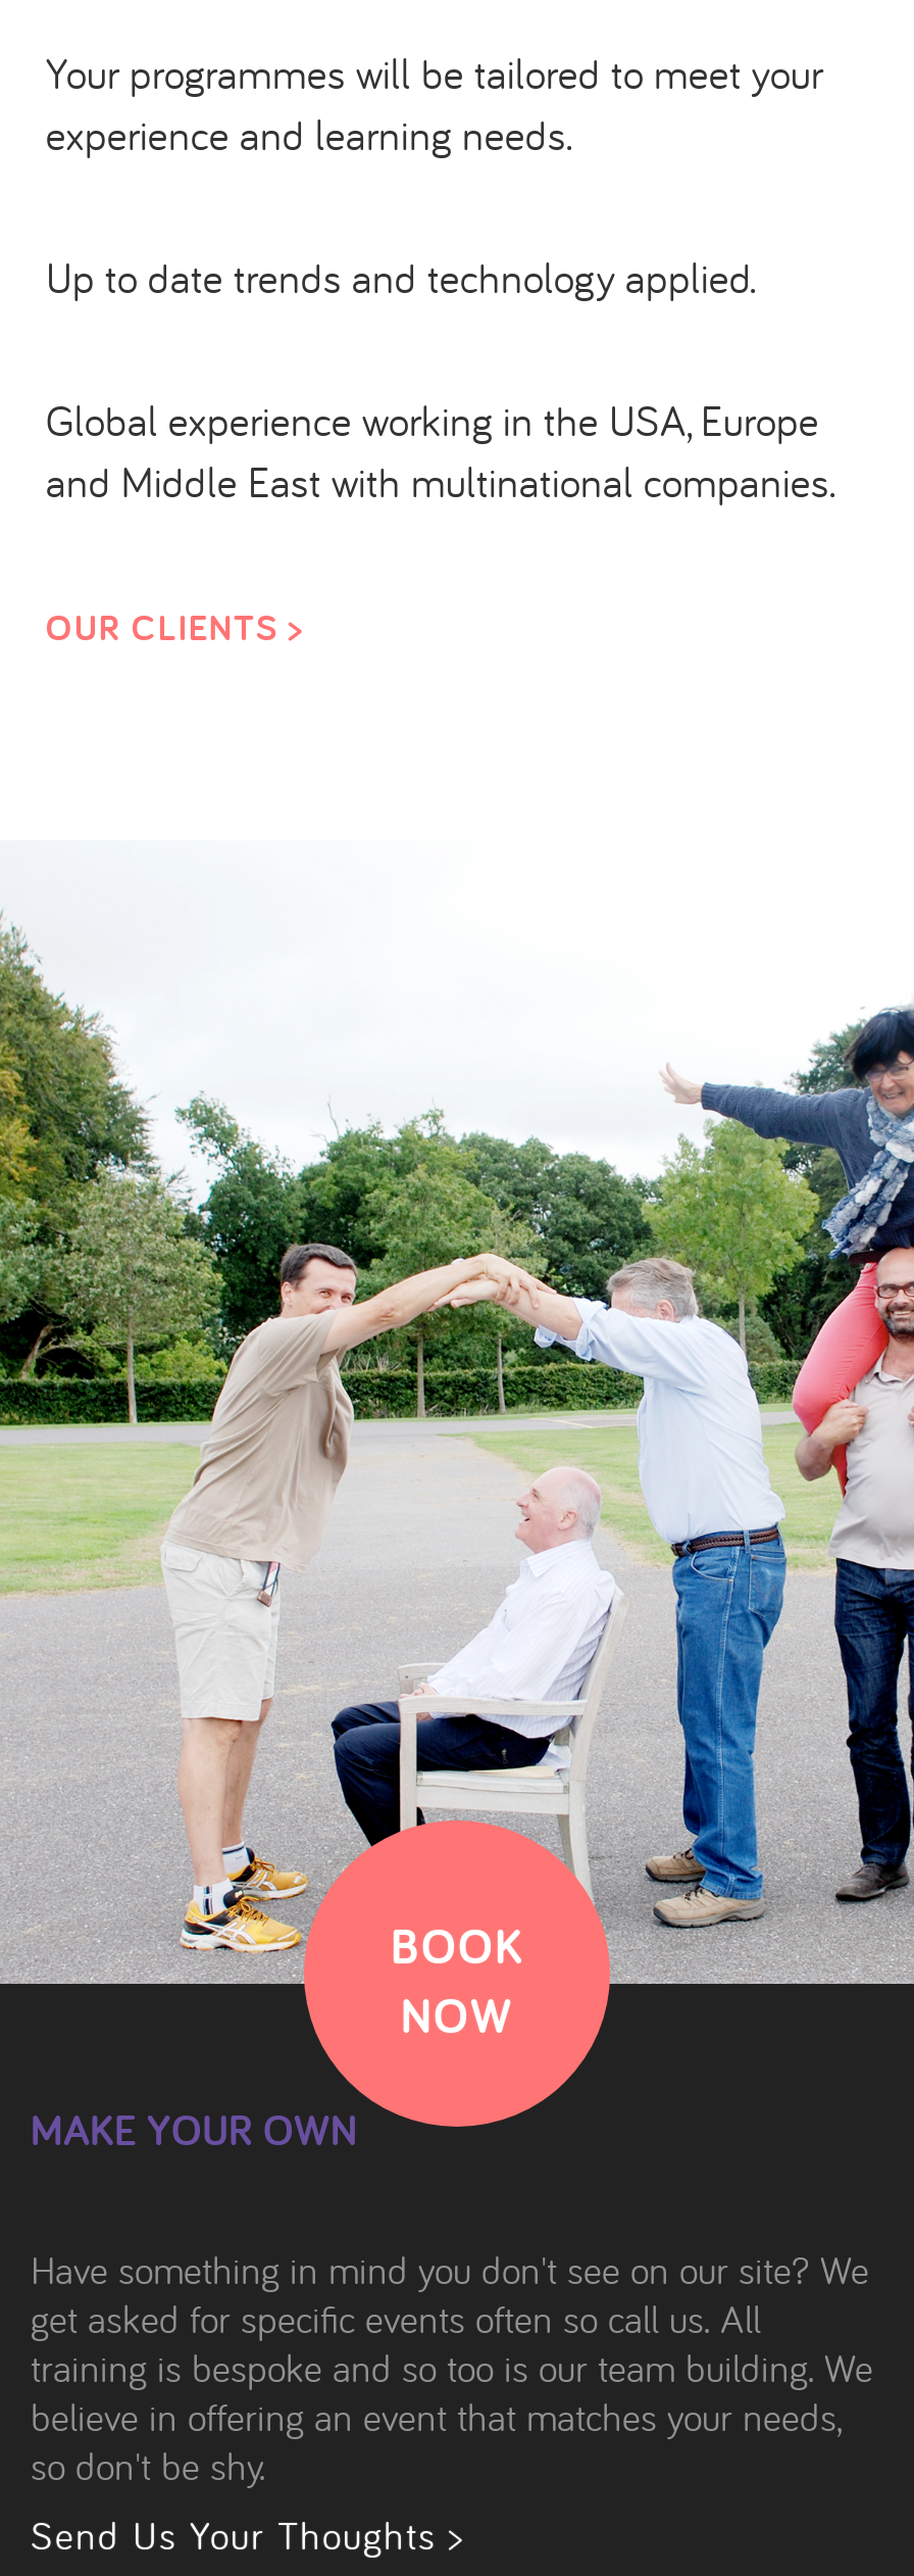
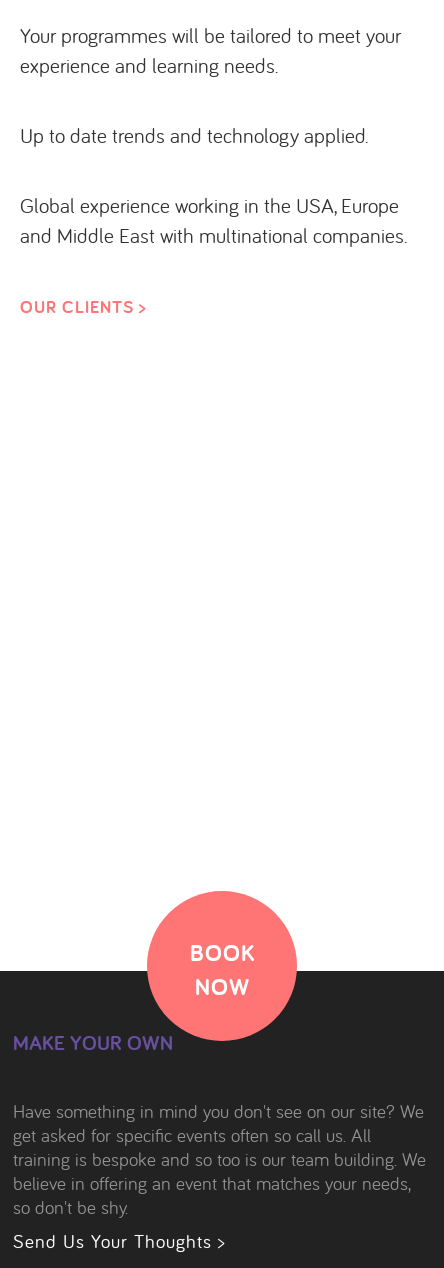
[6,910,908,1984] [image] -> none

